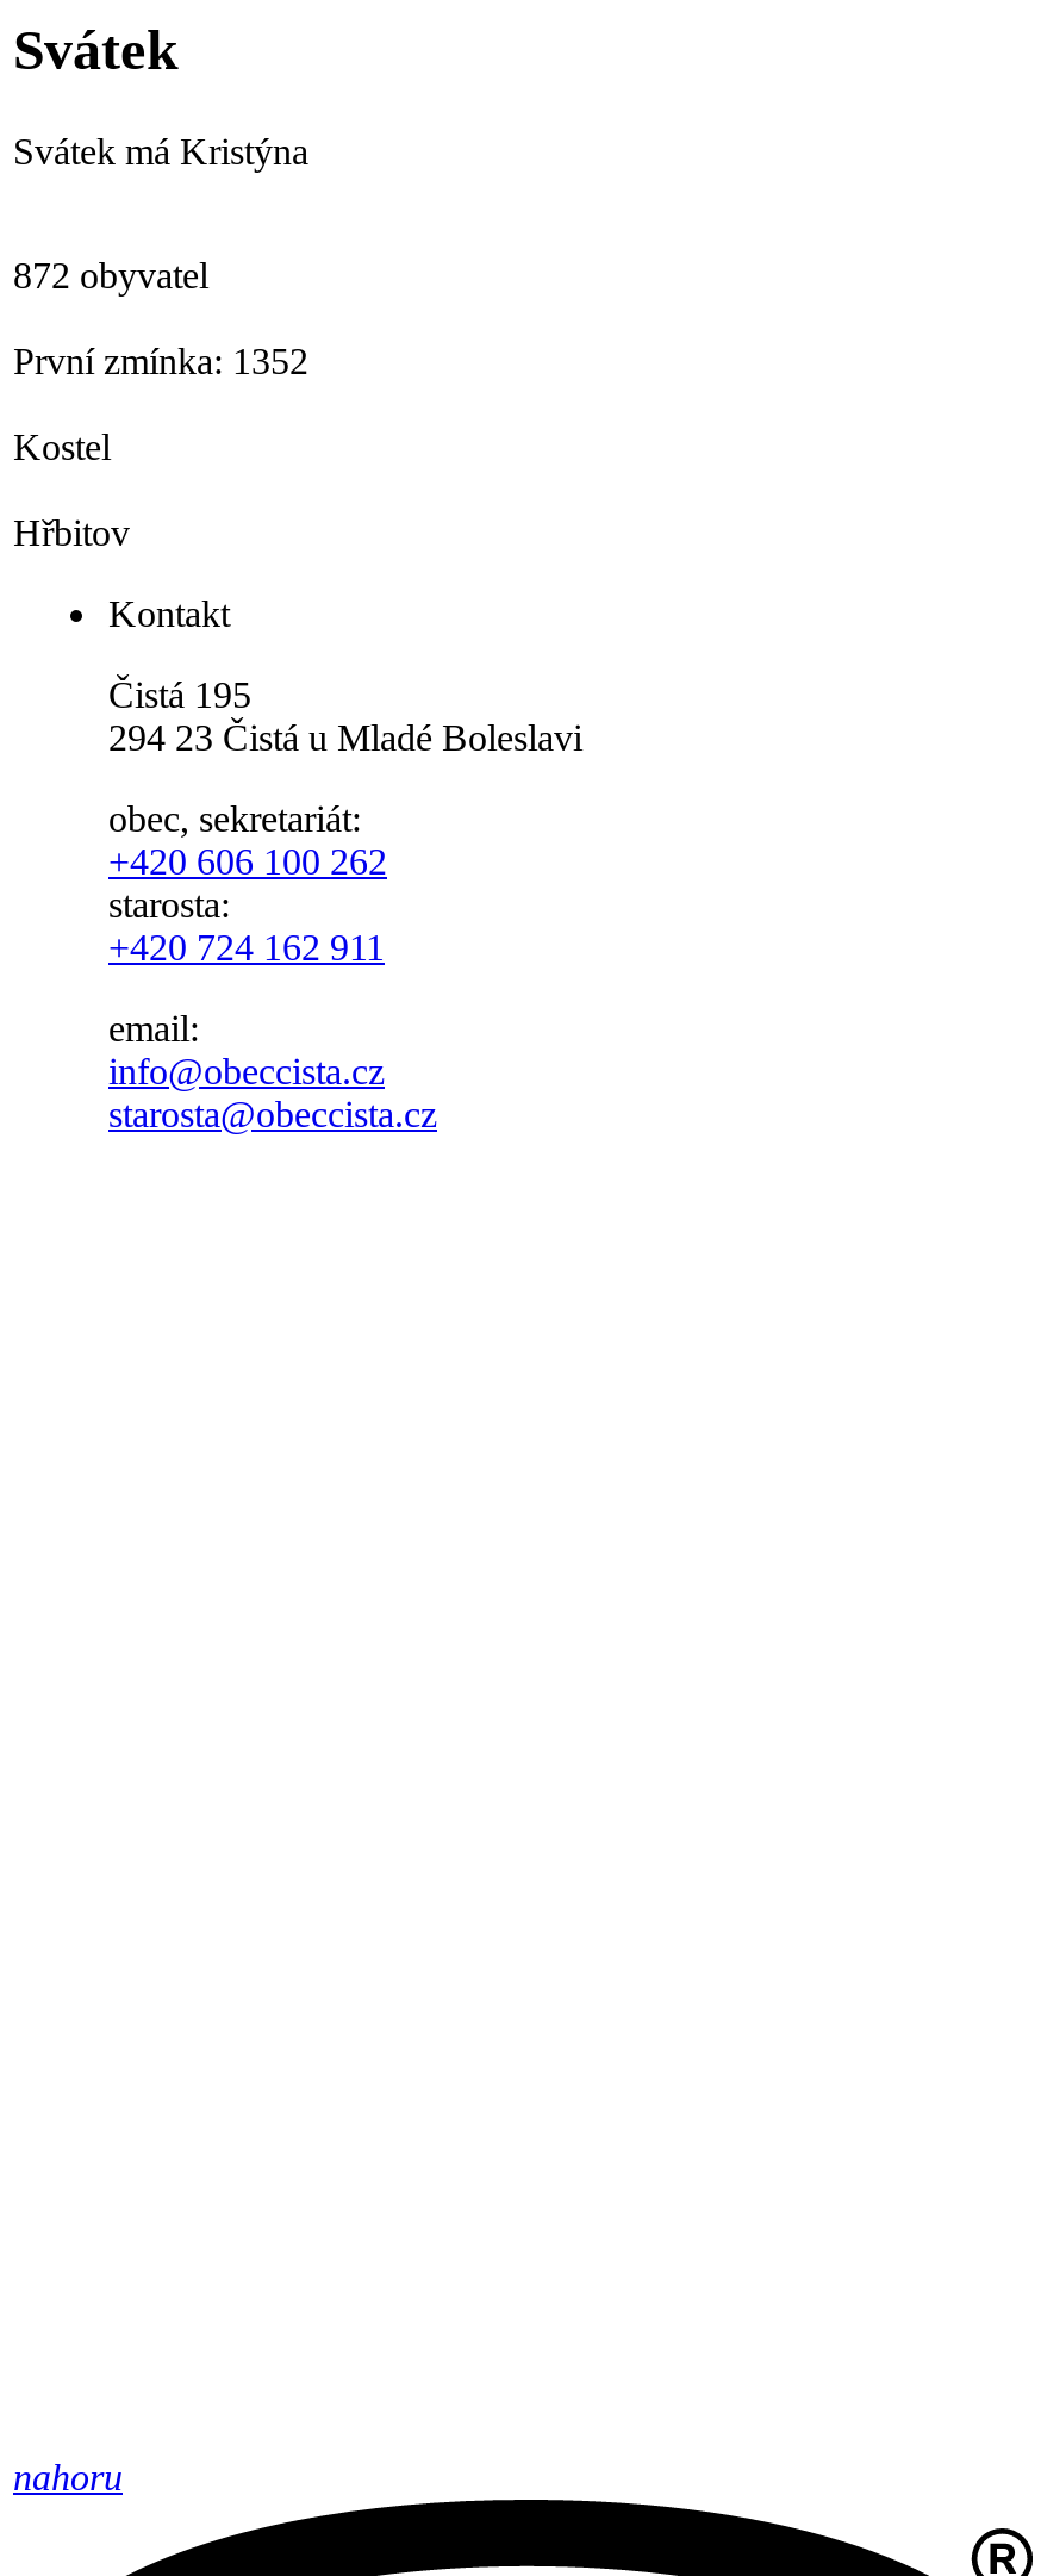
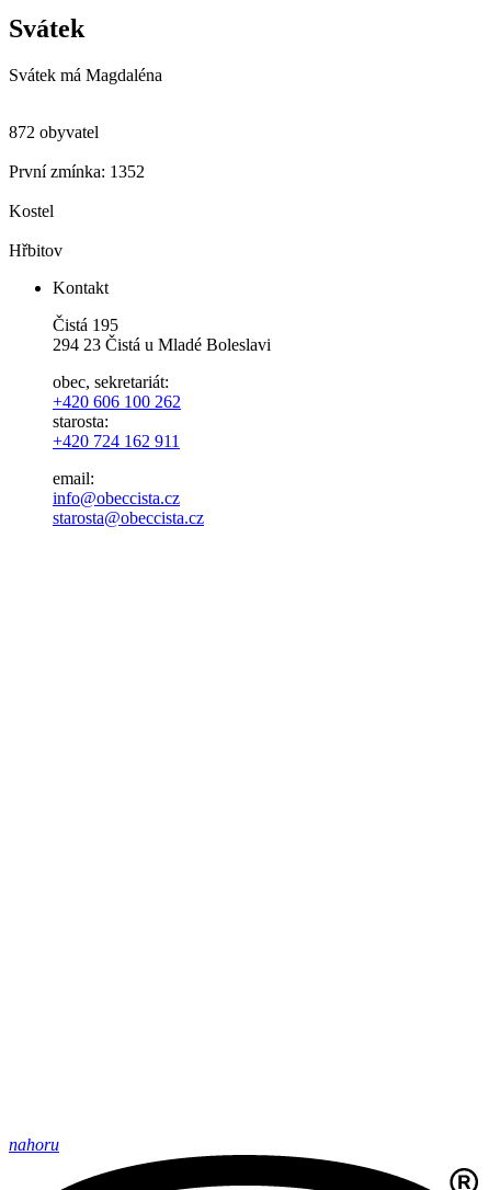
[13,131,308,172] Svátek má Kristýna -> [9,66,162,84] Svátek má Magdaléna

